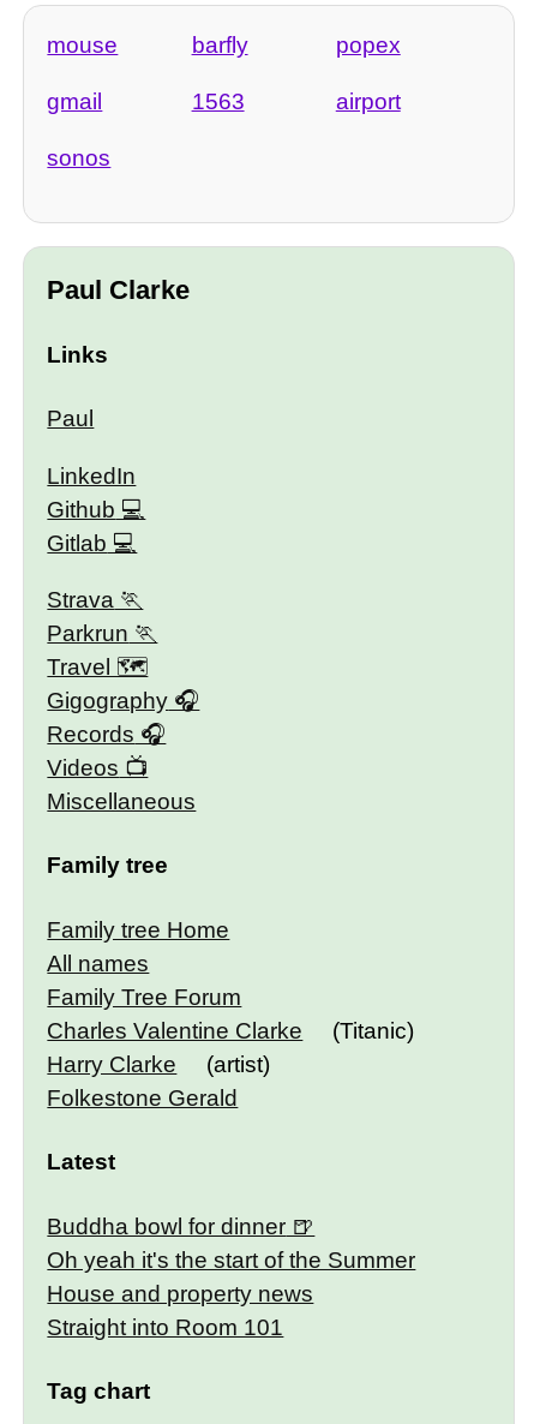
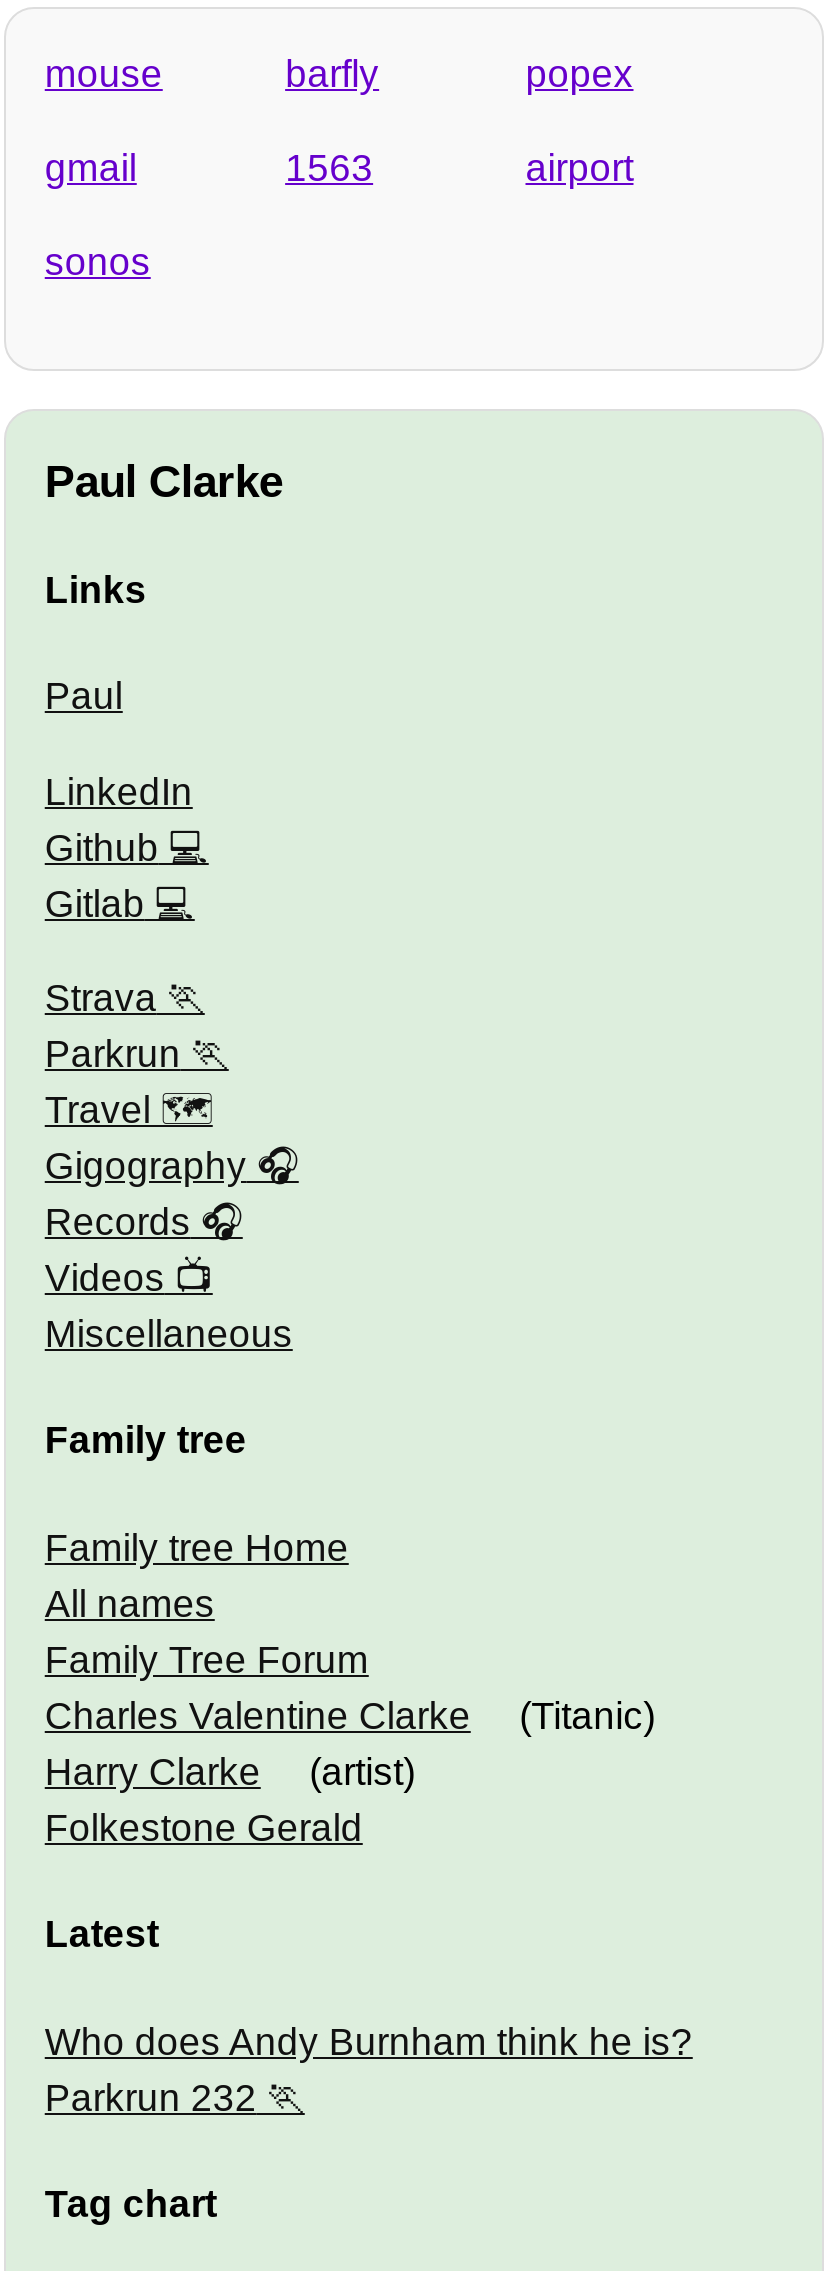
[47,1214,416,1340] Buddha bowl for dinner | Oh yeah it's the start of the Summer | House and property news | Straight into Room 101 -> [45,2021,693,2119] Who does Andy Burnham think he is? | Parkrun 232

